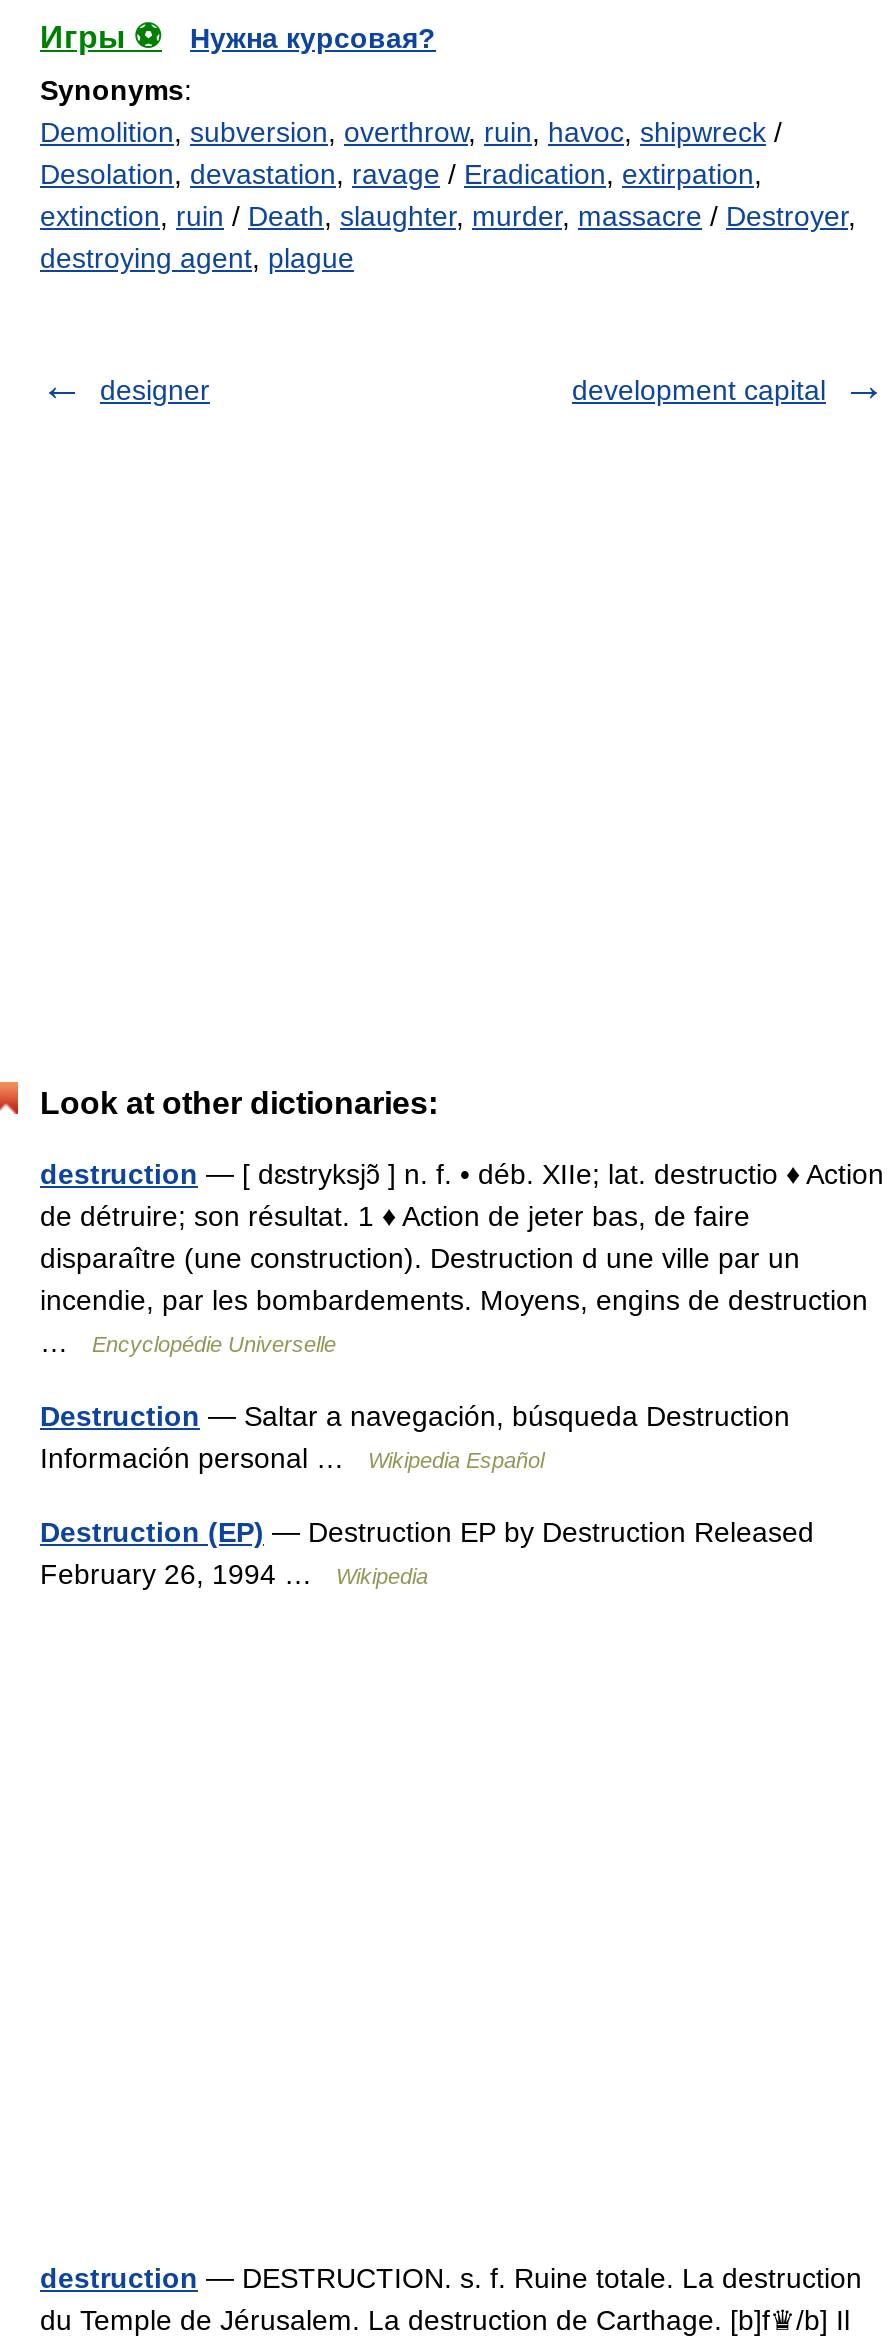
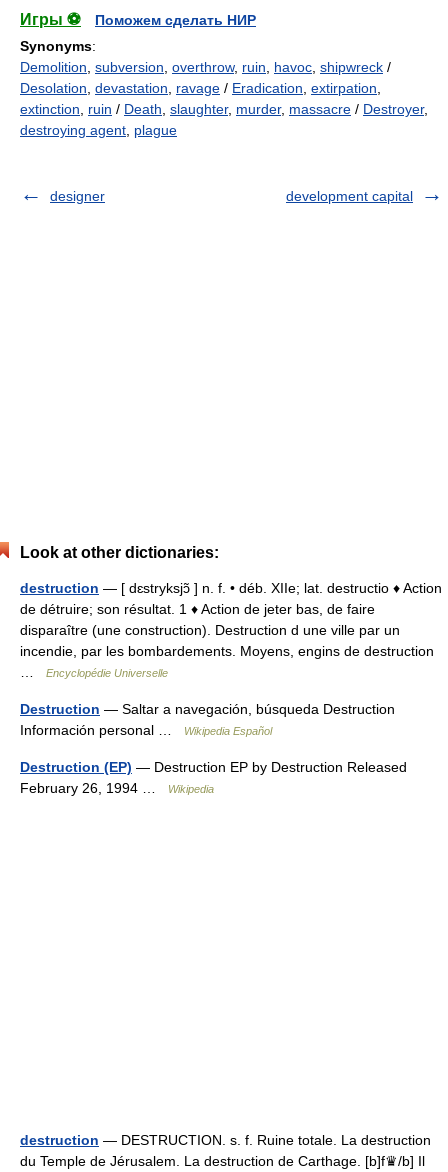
[190,22,436,54] Нужна курсовая? -> [95,12,256,28] Поможем сделать НИР

